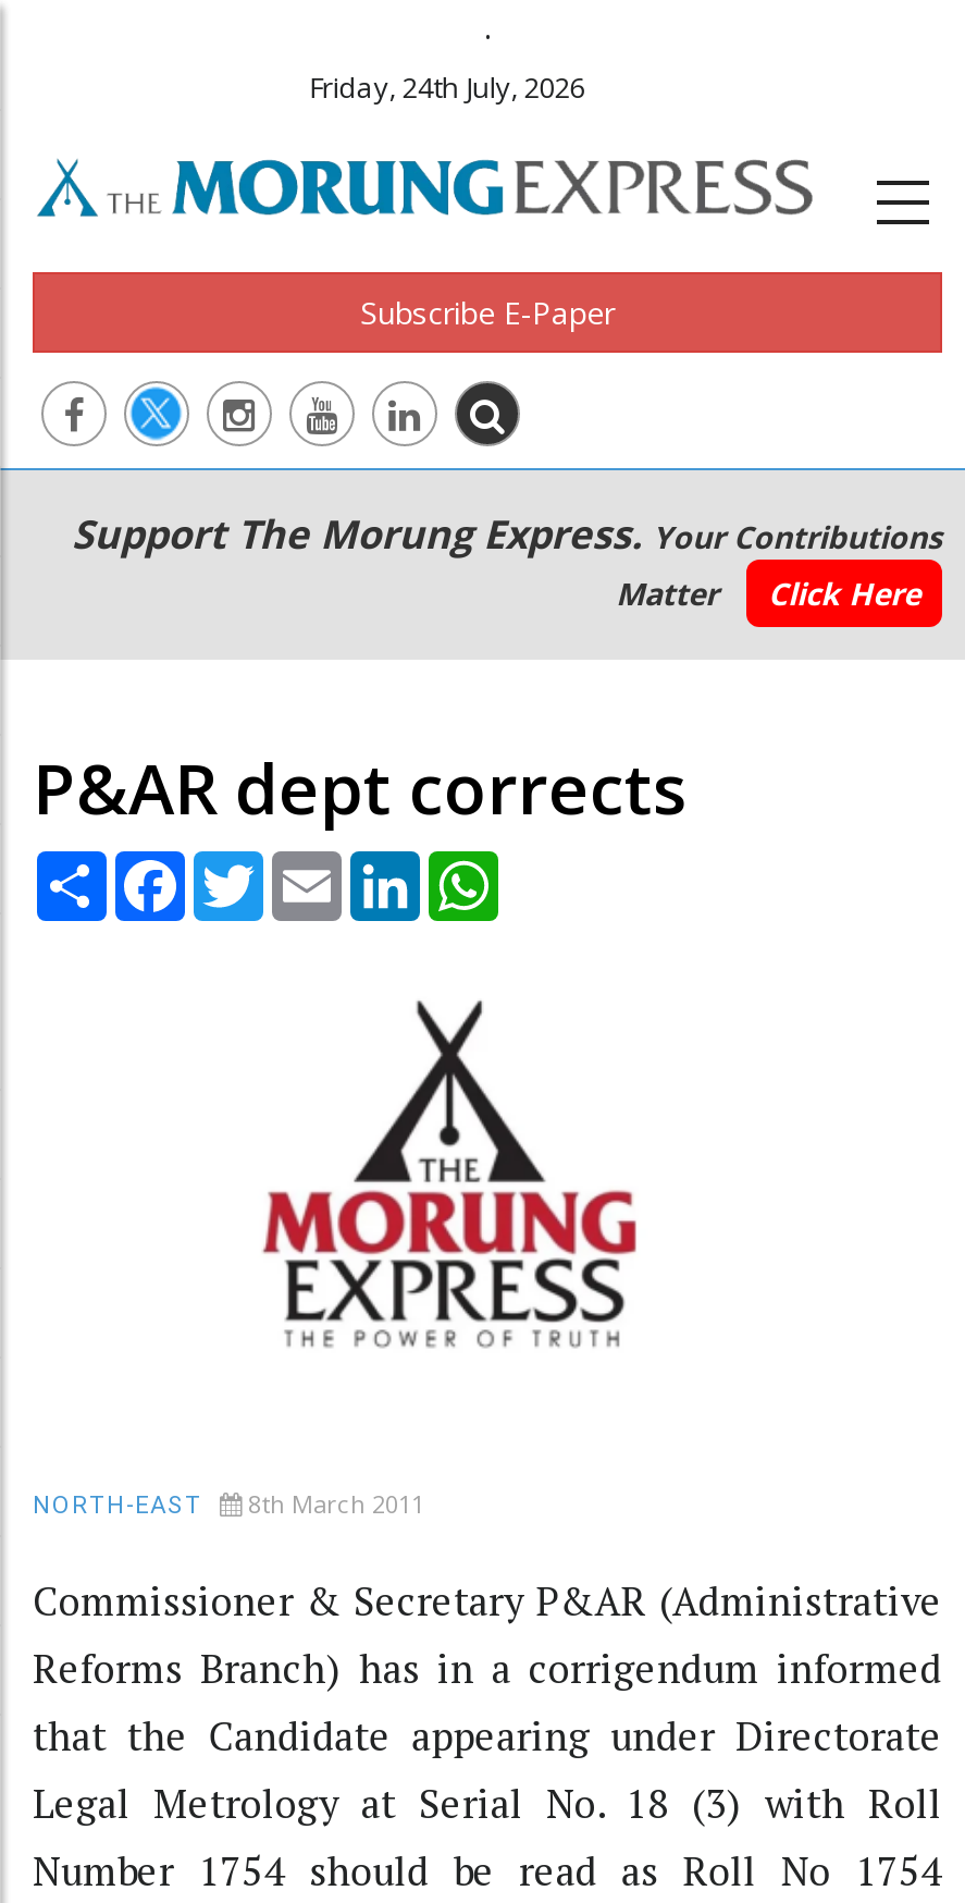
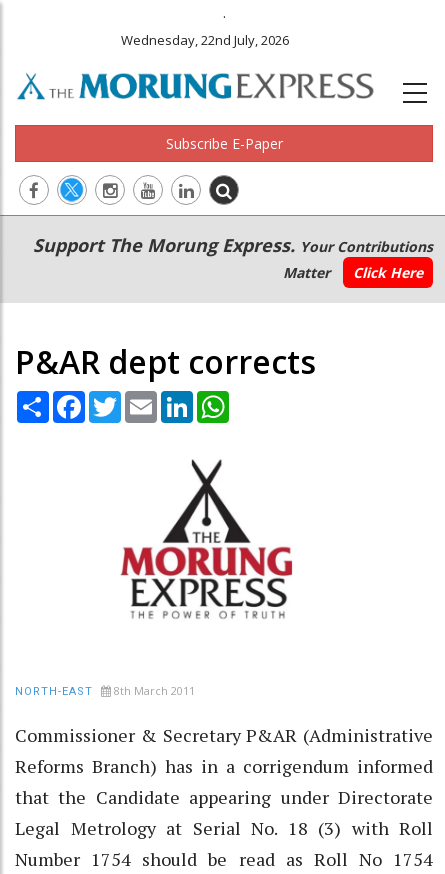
[309,67,585,107] Friday, 24th July, 2026 -> [121,31,289,49] Wednesday, 22nd July, 2026

